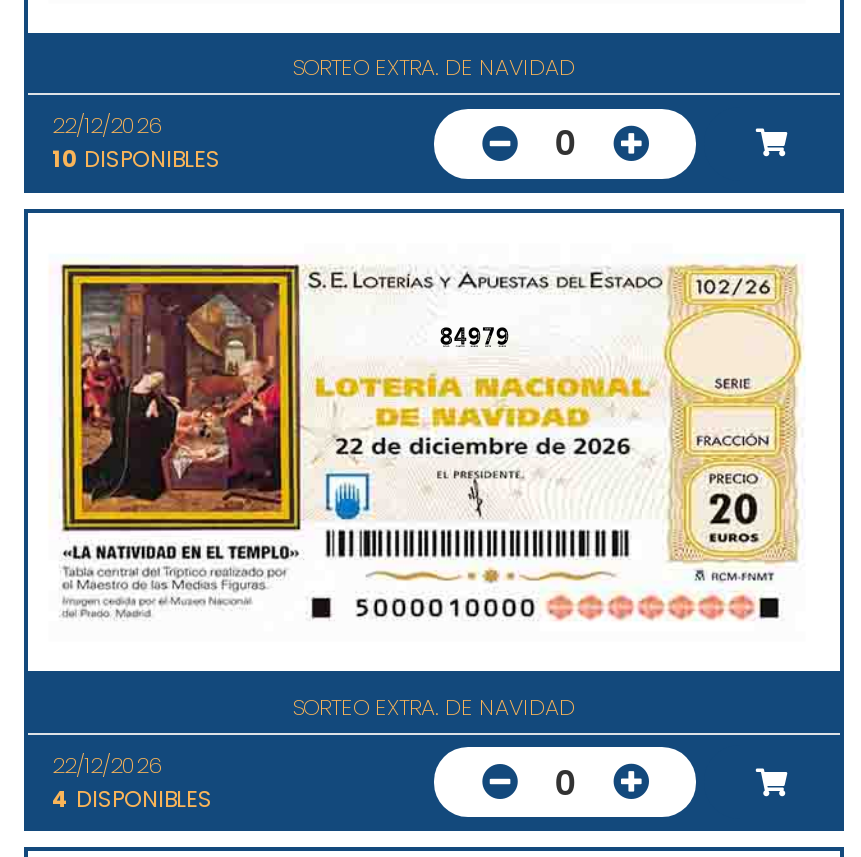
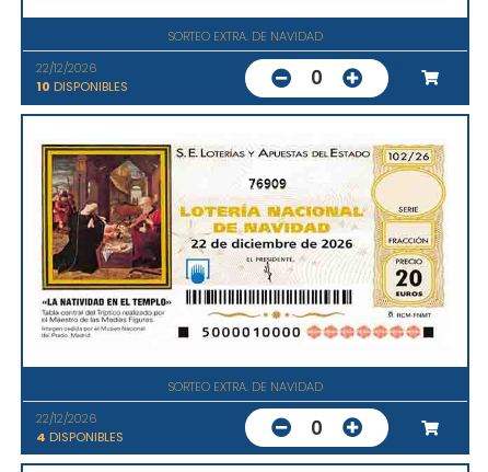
[440,320,510,352] 84979 -> [248,175,286,192] 76909

